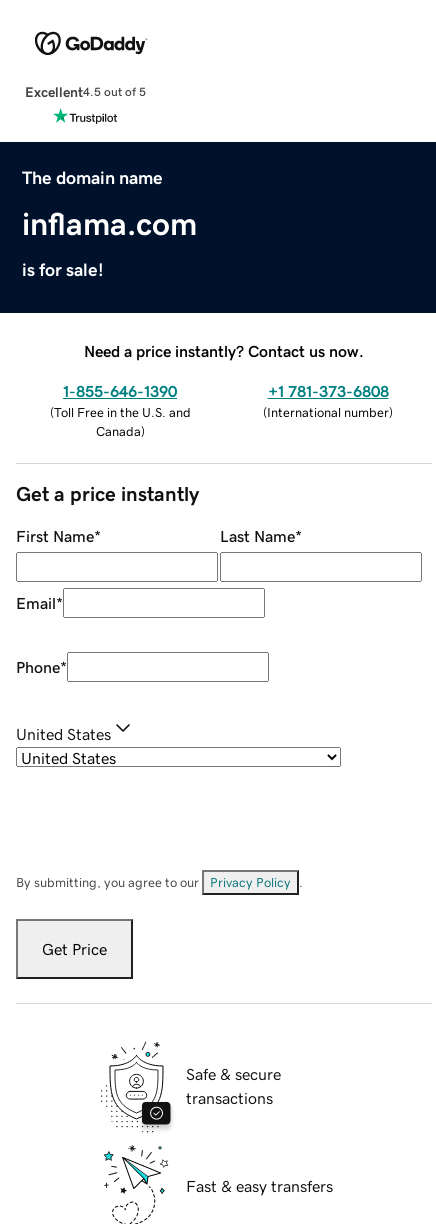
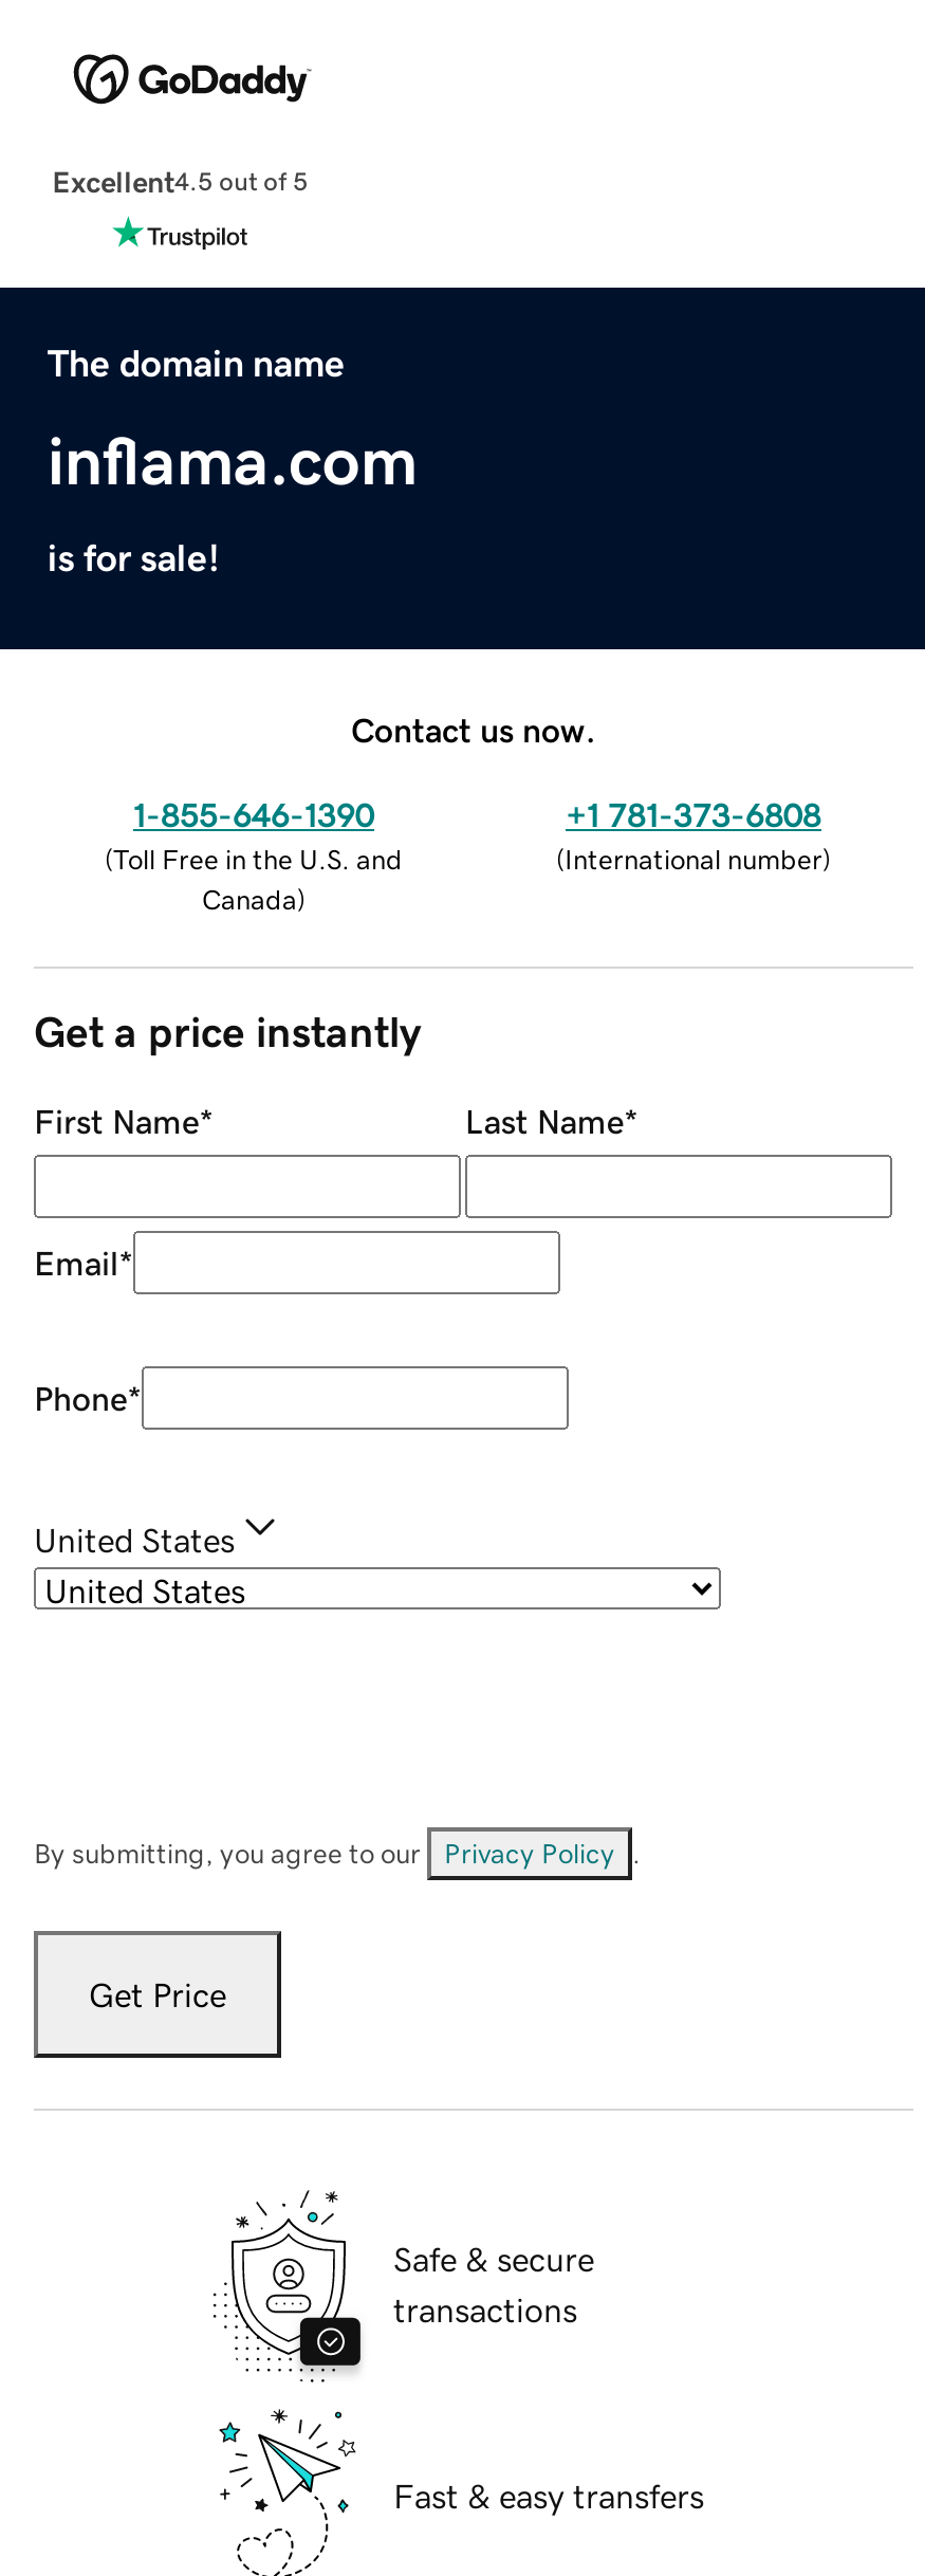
[84,343,364,359] Need a price instantly? Contact us now. -> [351,712,596,746] Contact us now.

